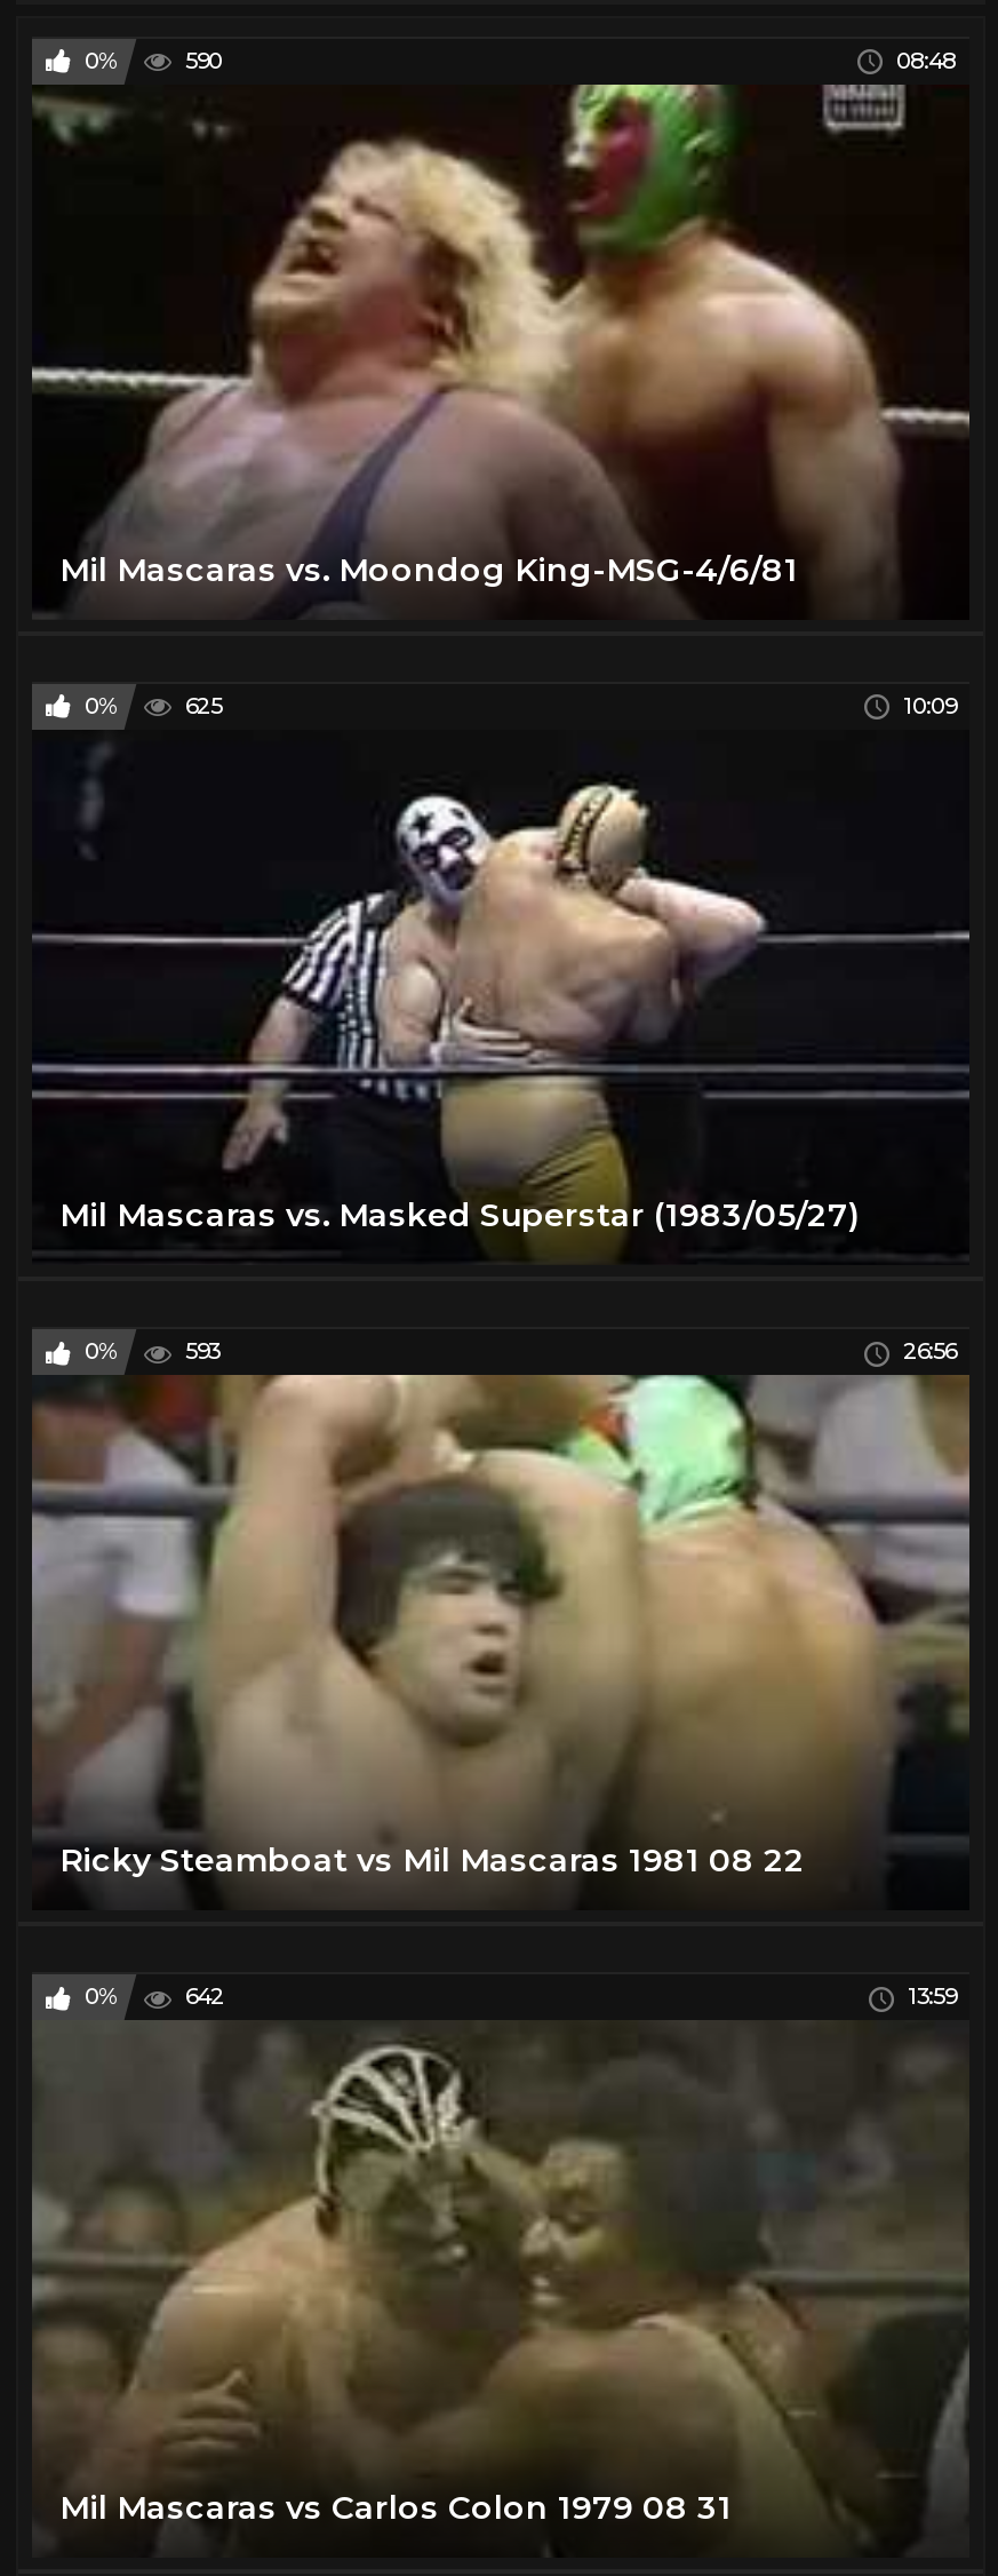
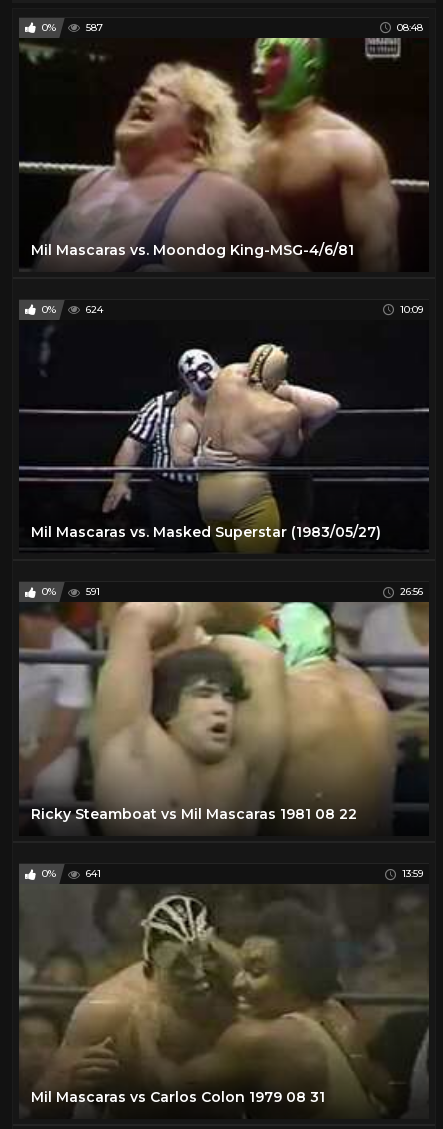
[185,45,222,75] 590 -> [86,21,103,34] 587
[185,691,222,720] 625 -> [86,303,103,316] 624
[185,1337,219,1366] 593 -> [86,585,100,598] 591
[185,1982,224,2012] 642 -> [86,867,101,880] 641

